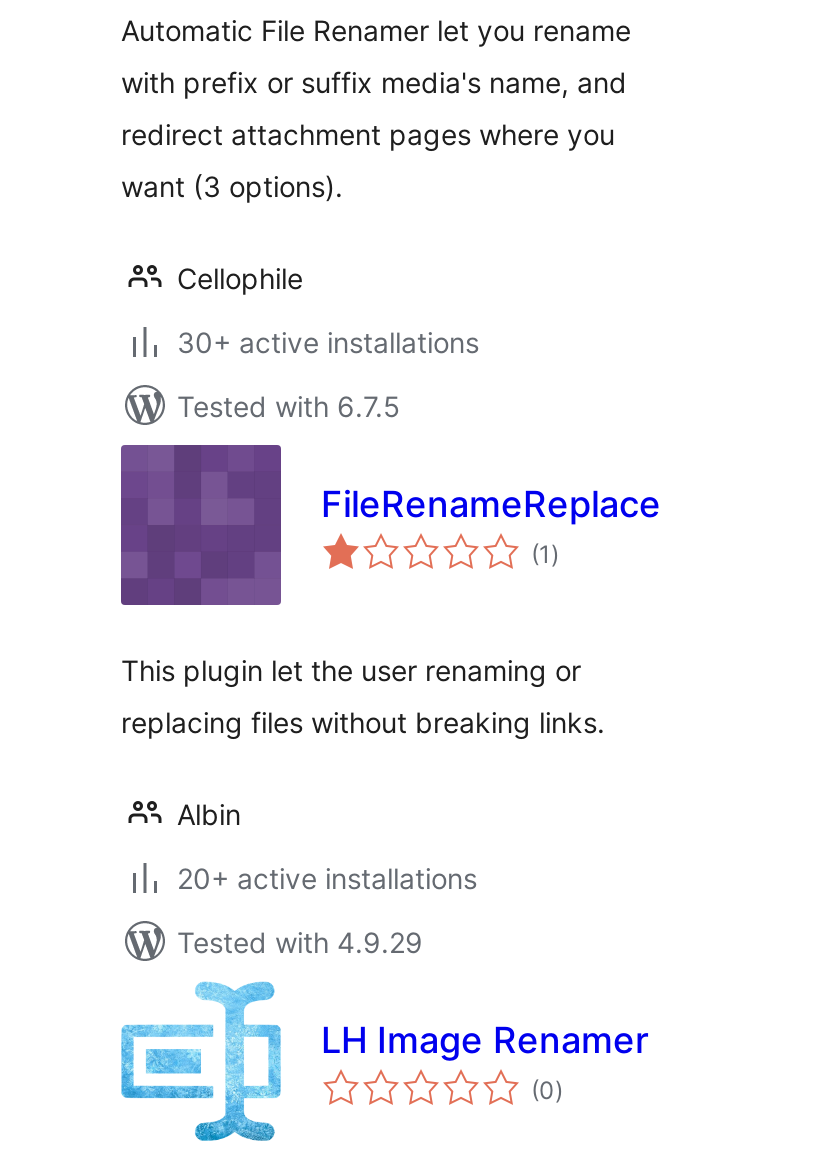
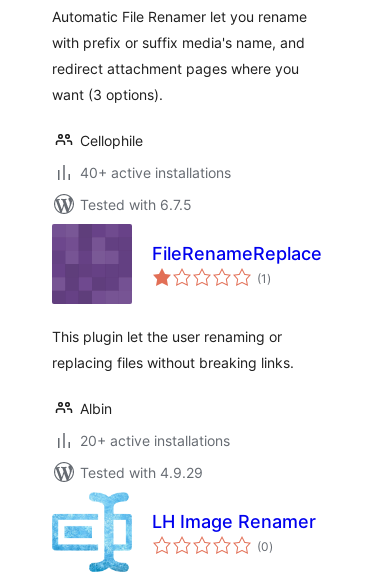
[177,325,479,359] 30+ active installations -> [80,164,231,181] 40+ active installations

